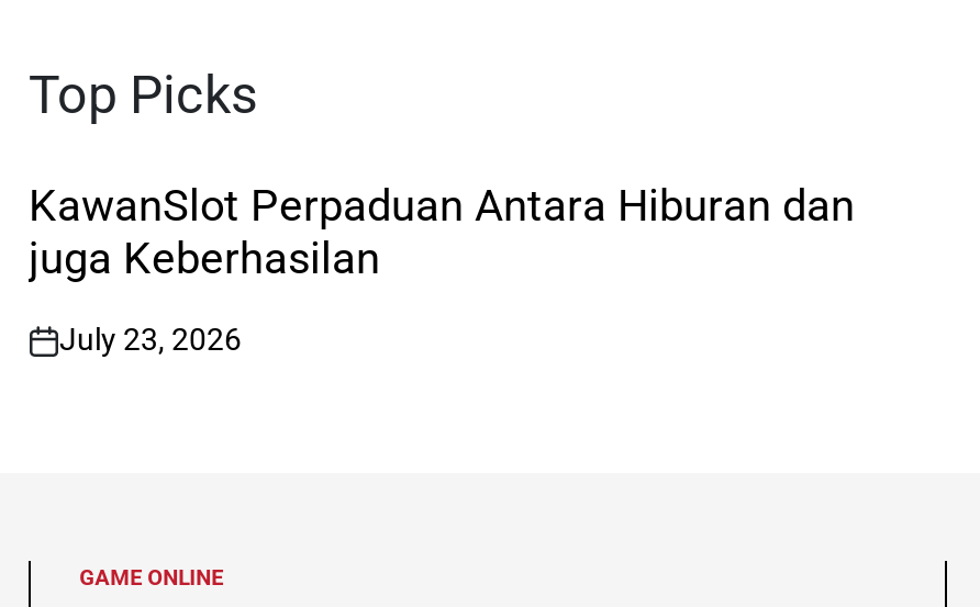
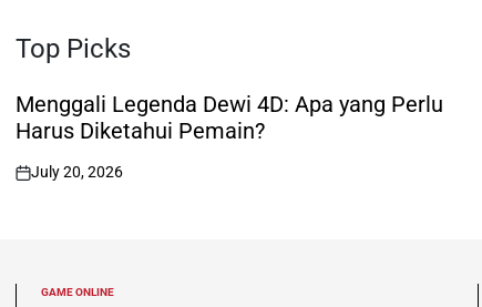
[29,179,855,284] KawanSlot Perpaduan Antara Hiburan dan | juga Keberhasilan -> [16,91,443,144] Menggali Legenda Dewi 4D: Apa yang Perlu | Harus Diketahui Pemain?
[59,322,242,357] July 23, 2026 -> [31,163,123,181] July 20, 2026

